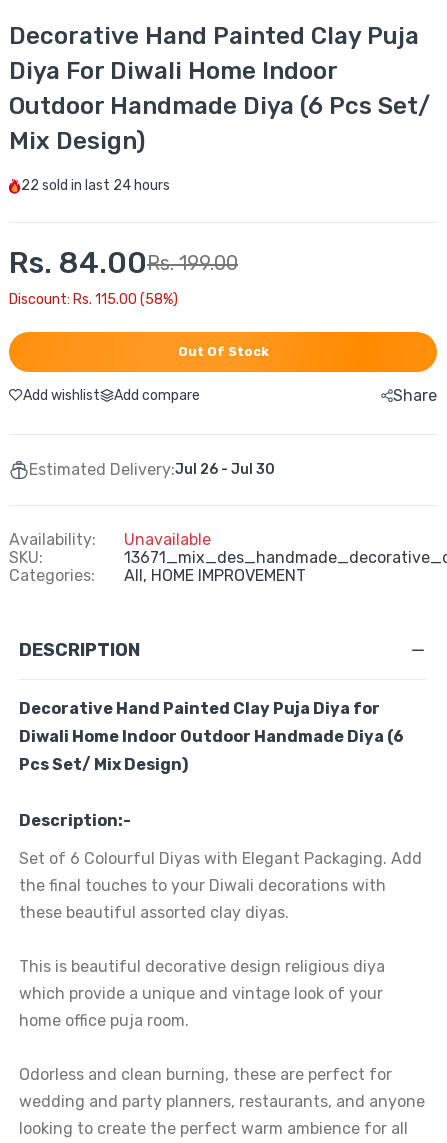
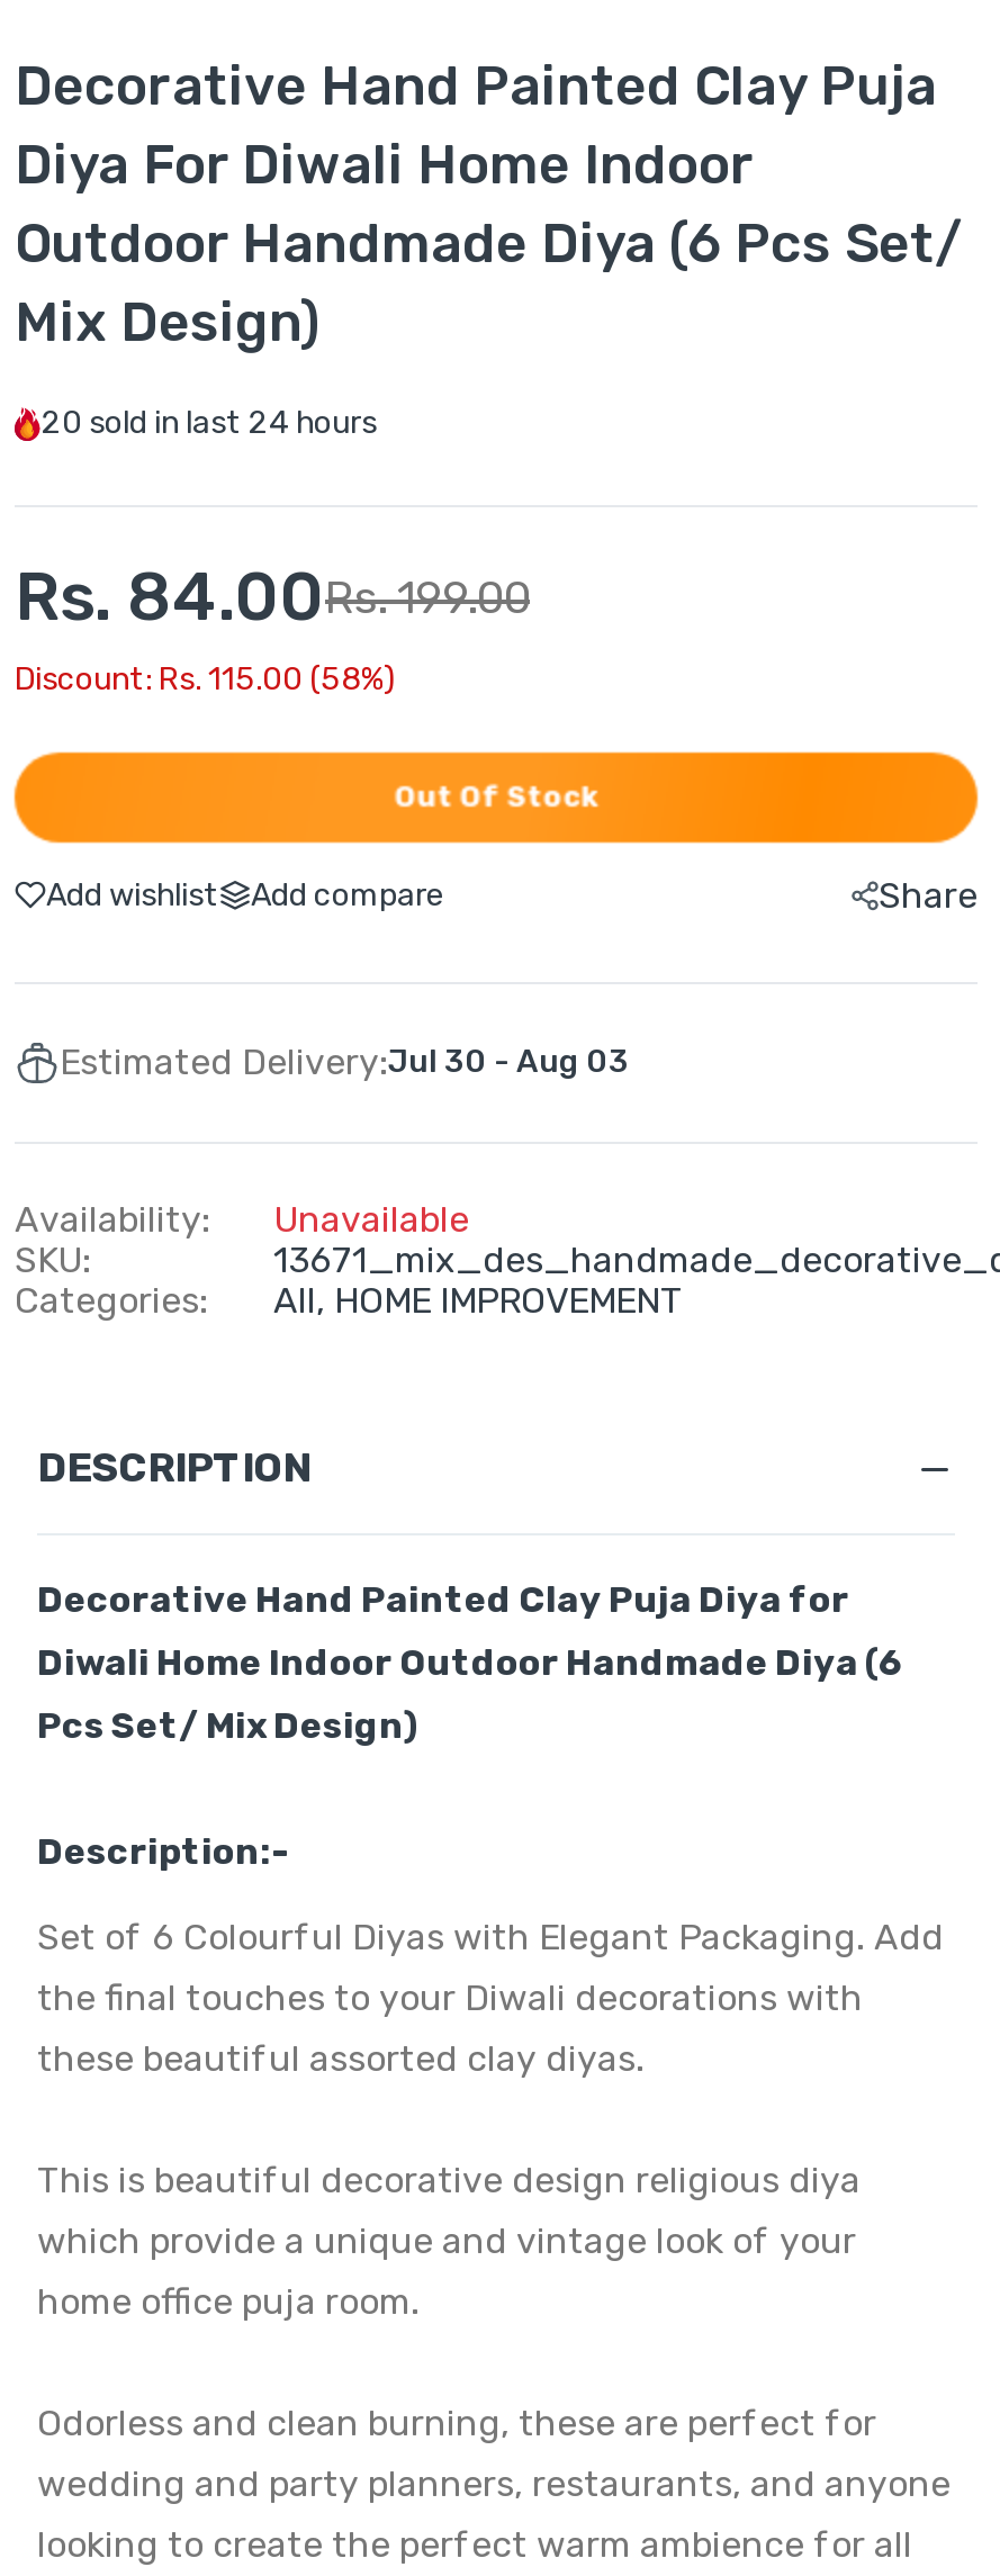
[21,177,170,194] 22 sold in last 24 hours -> [42,404,377,442] 20 sold in last 24 hours
[29,460,275,479] Estimated Delivery:Jul 26 - Jul 30 -> [60,1041,629,1083] Estimated Delivery:Jul 30 - Aug 03

